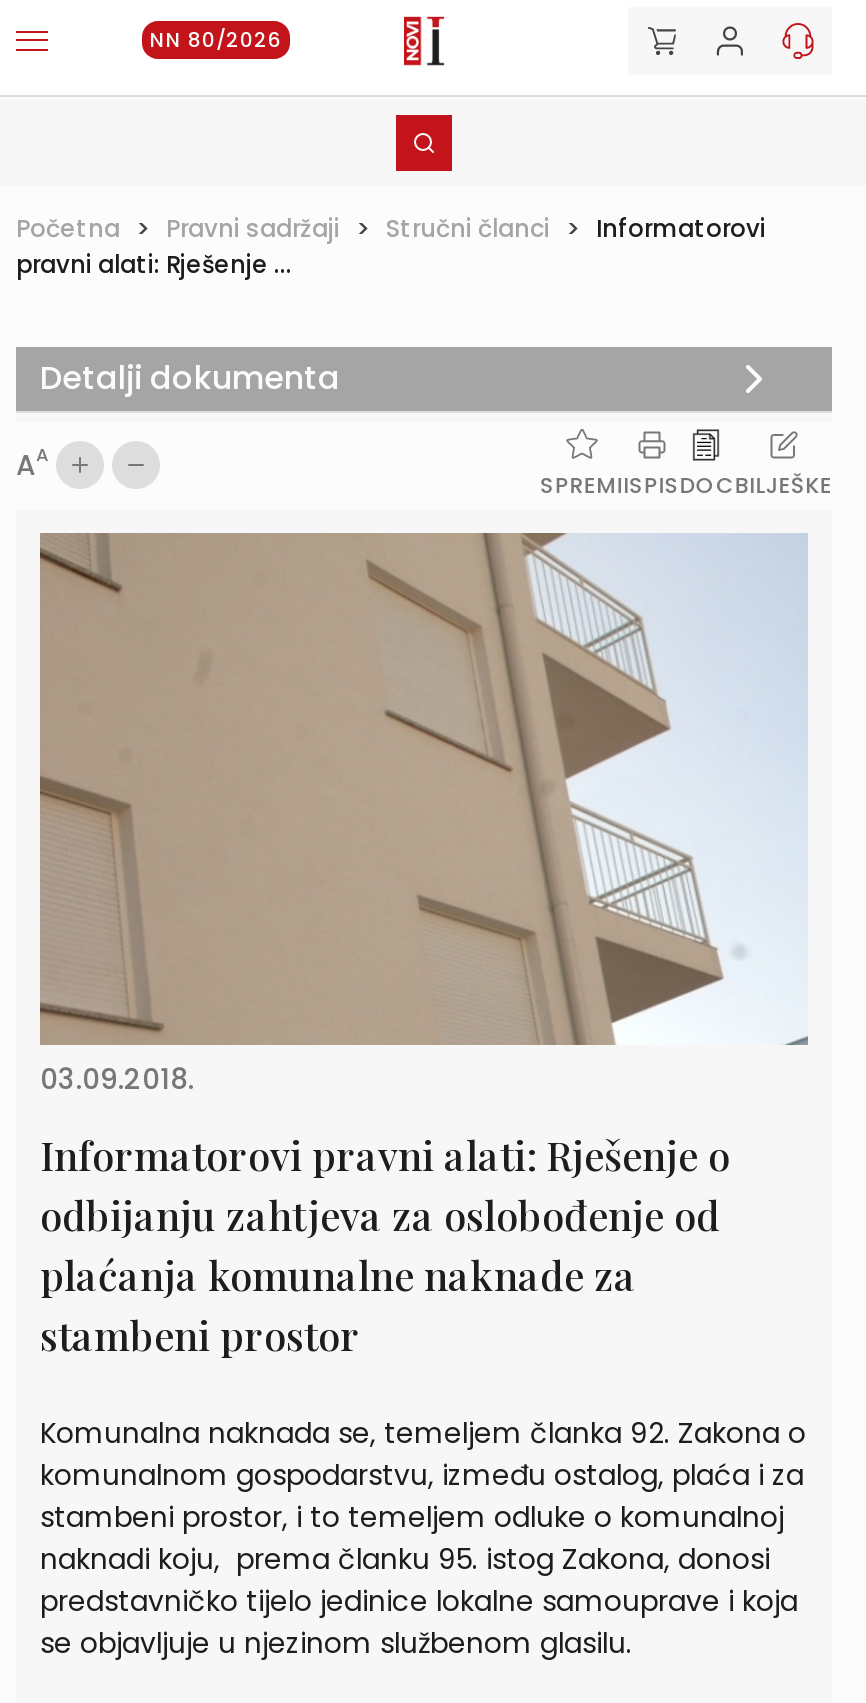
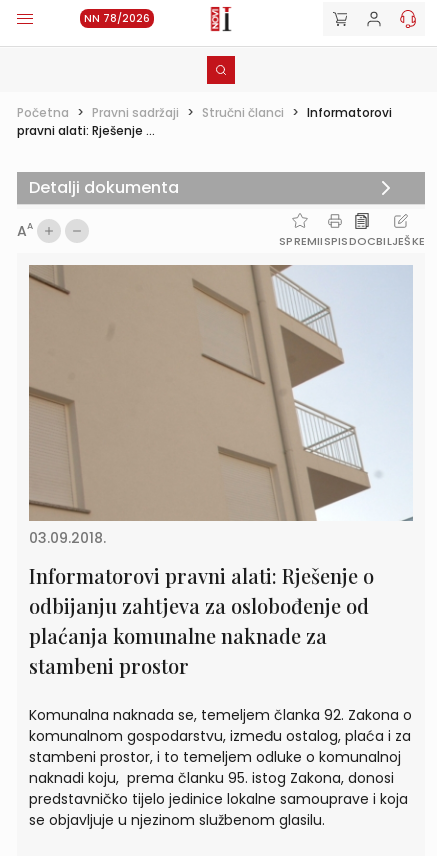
[150,25,282,55] NN 80/2026 -> [84,11,150,26] NN 78/2026

